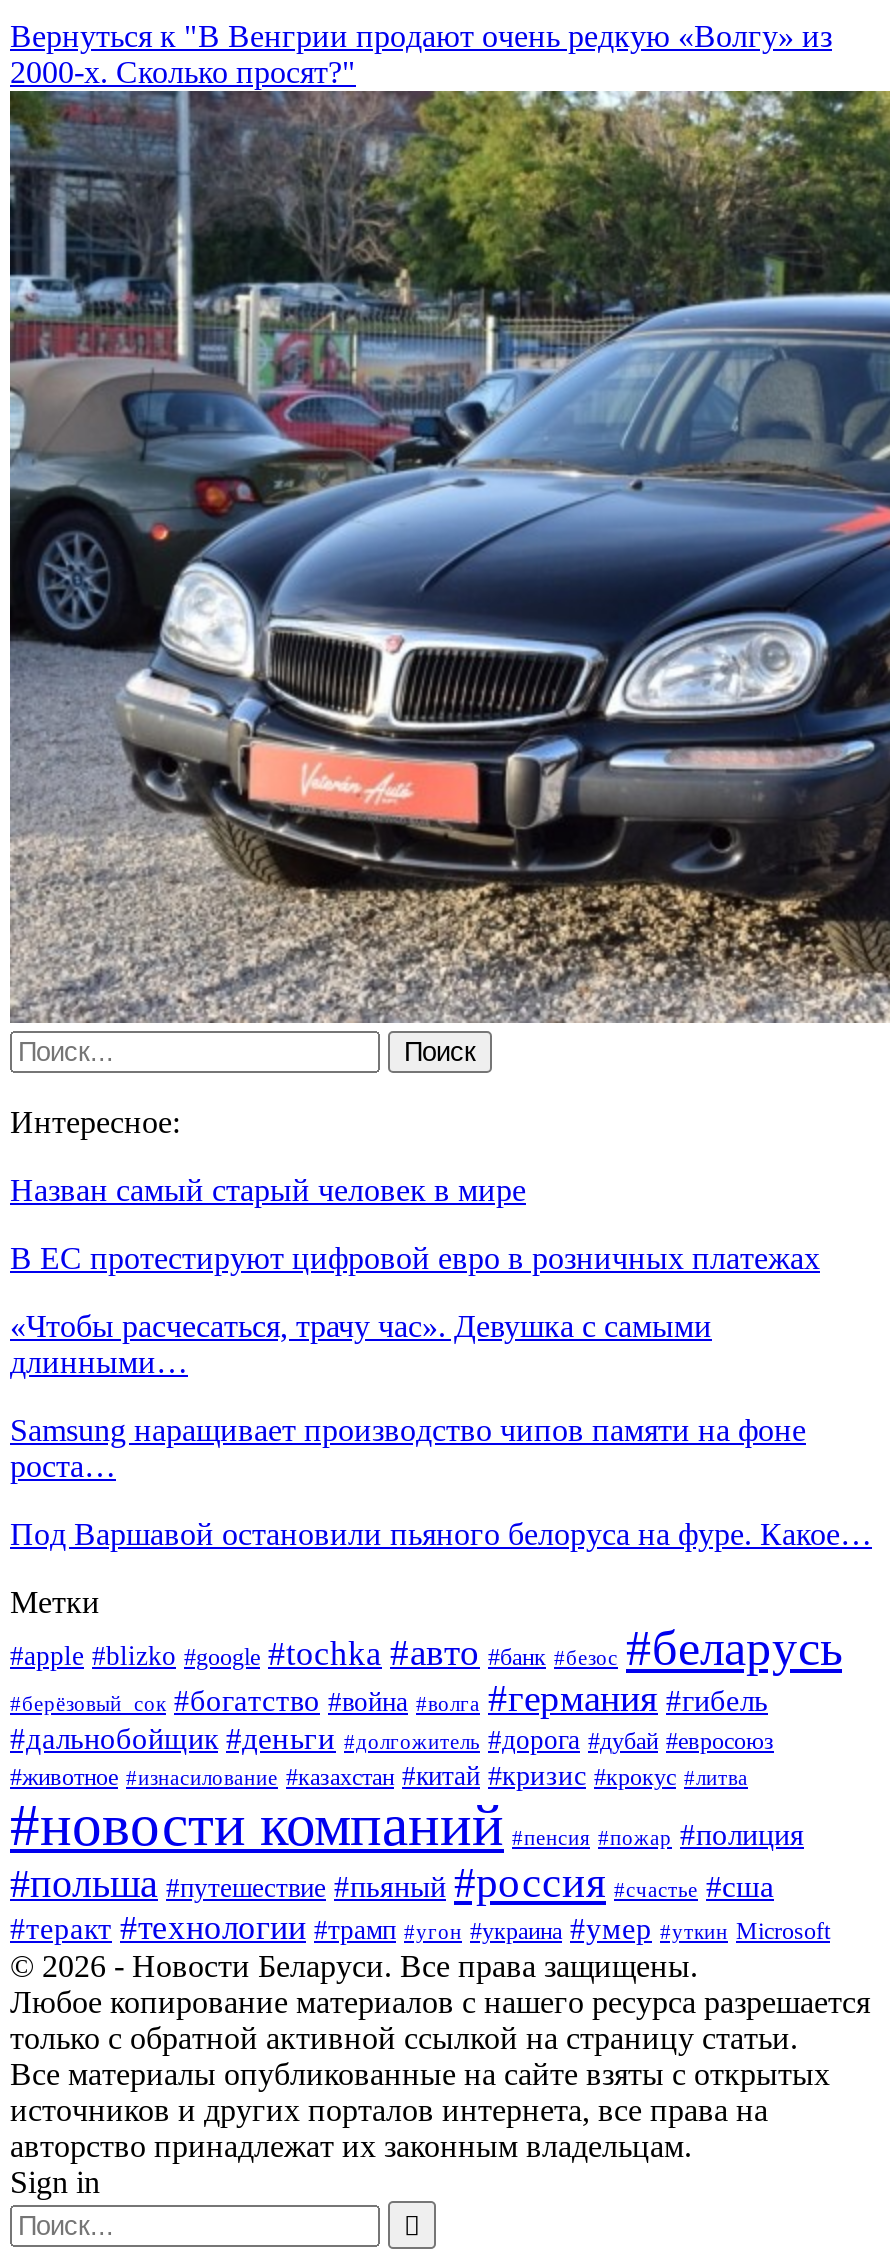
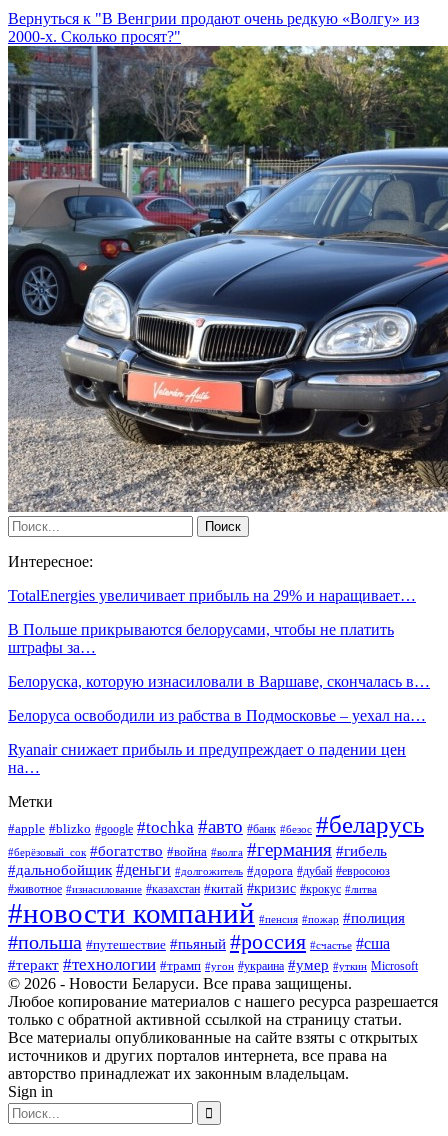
[10,1173,526,1207] Назван самый старый человек в мире -> [8,587,416,604] TotalEnergies увеличивает прибыль на 29% и наращивает…
[10,1241,820,1275] В ЕС протестируют цифровой евро в розничных платежах -> [8,621,394,656] В Польше прикрываются белорусами, чтобы не платить | штрафы за…
[10,1309,712,1379] «Чтобы расчесаться, трачу час». Девушка с самыми | длинными… -> [8,673,430,690] Белоруска, которую изнасиловали в Варшаве, скончалась в…
[10,1413,806,1483] Samsung наращивает производство чипов памяти на фоне | роста… -> [8,707,426,724] Белоруса освободили из рабства в Подмосковье – уехал на…
[10,1517,872,1551] Под Варшавой остановили пьяного белоруса на фуре. Какое… -> [8,741,406,776] Ryanair снижает прибыль и предупреждает о падении цен | на…

